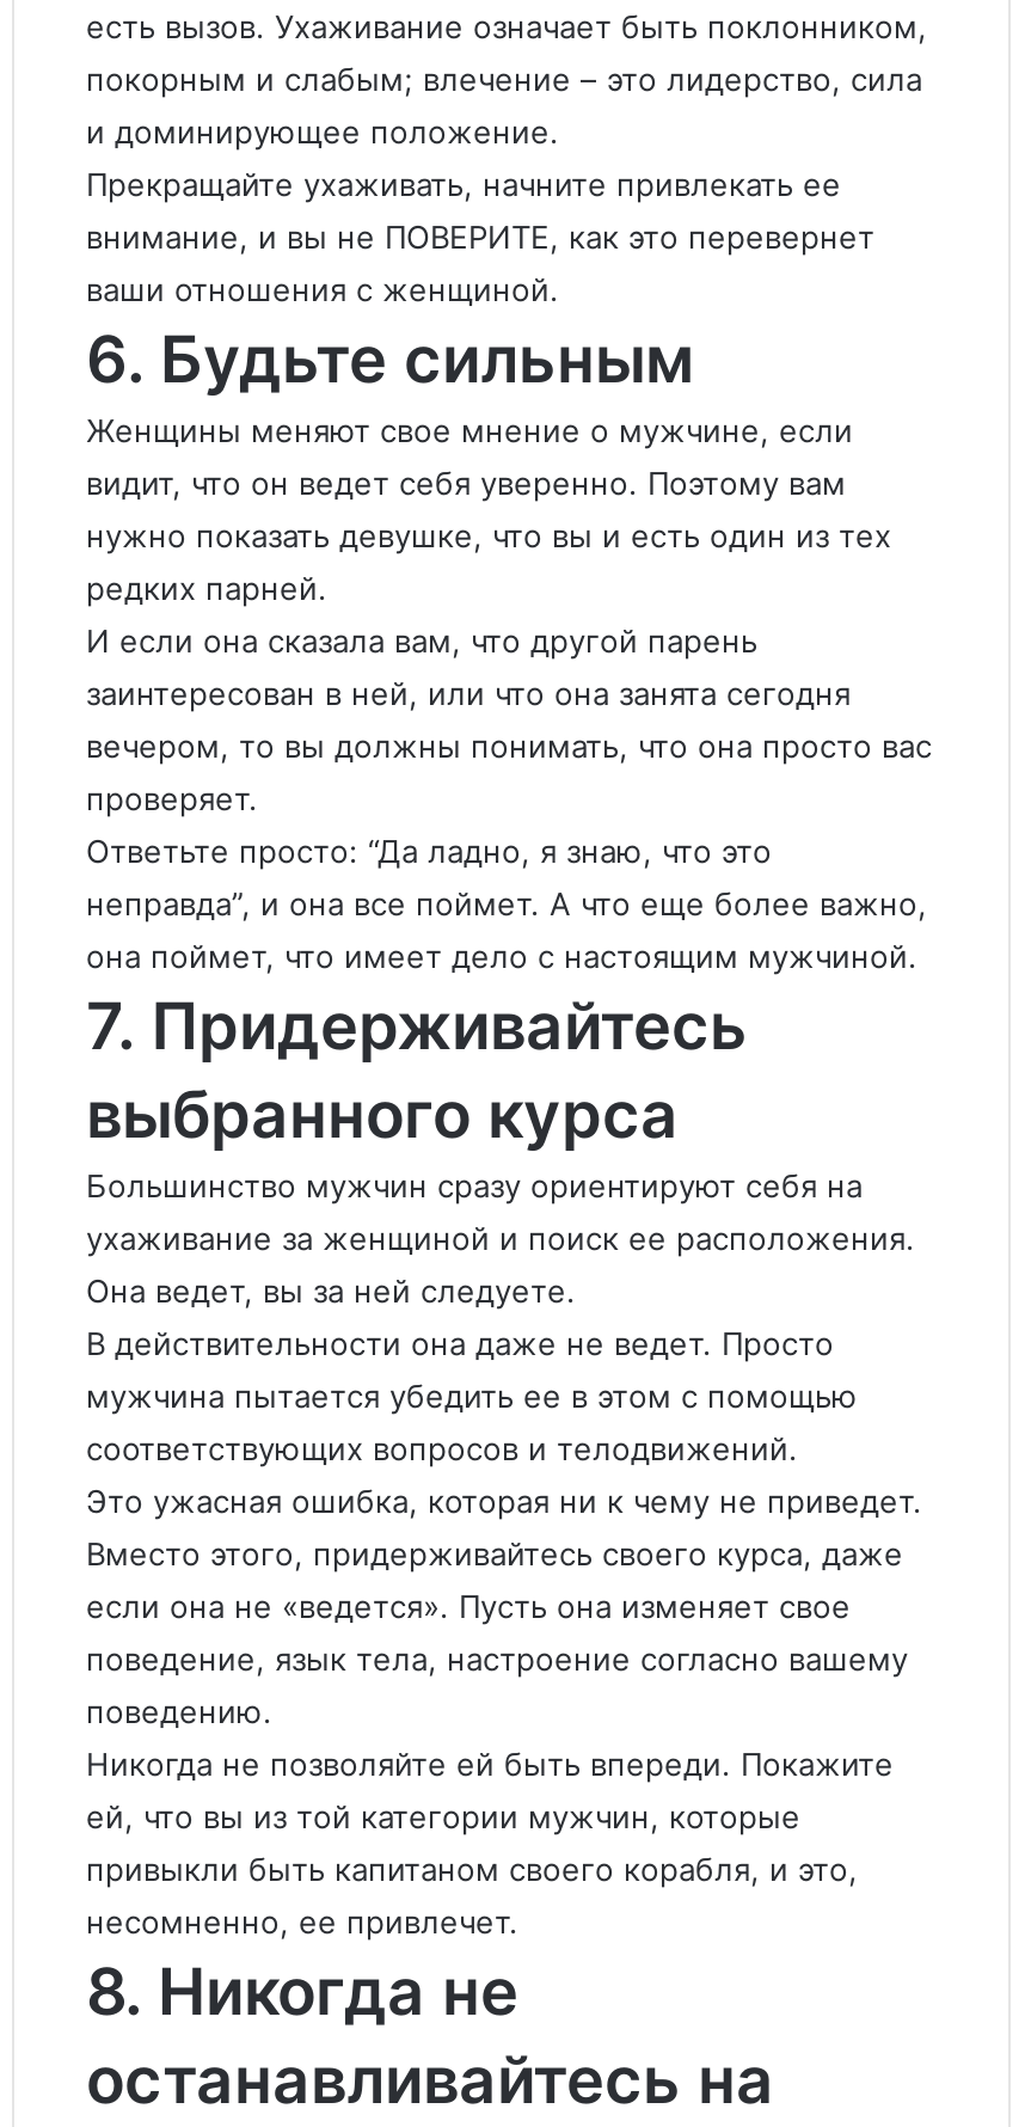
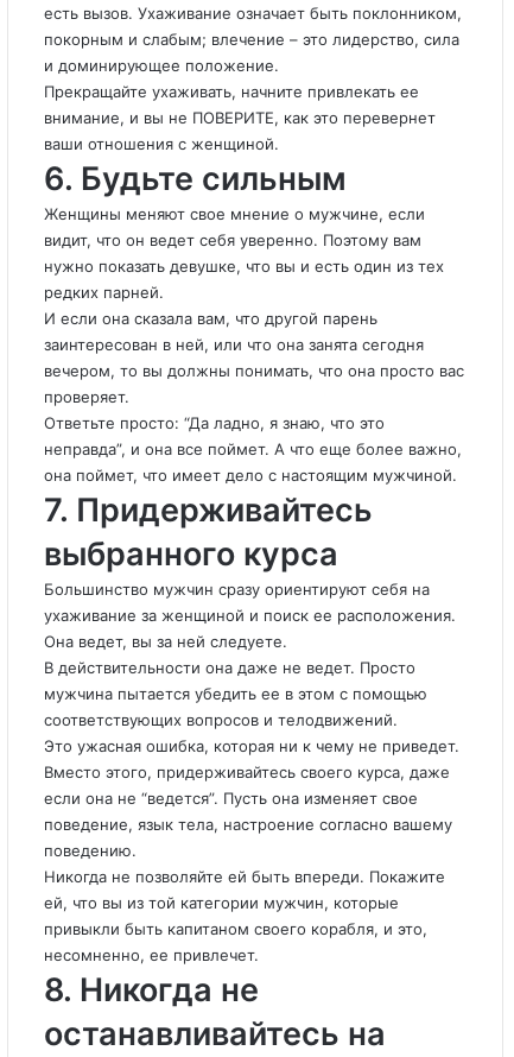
[86,1586,851,1625] если она не «ведется». Пусть она изменяет свое -> [44,788,418,807] если она не “ведется”. Пусть она изменяет свое

